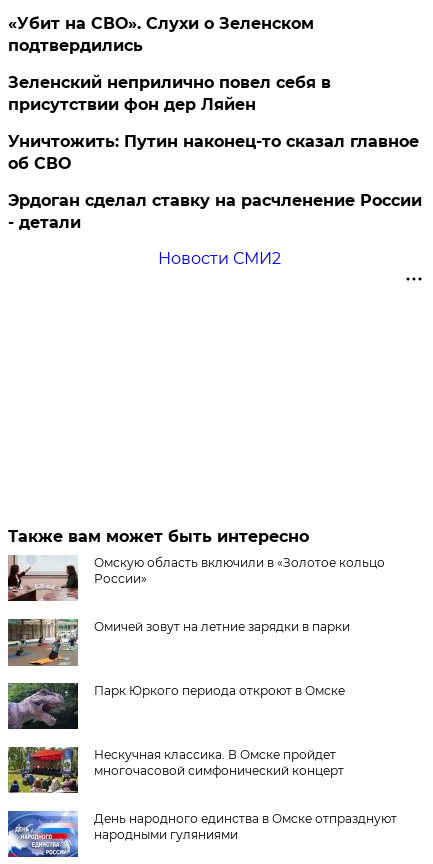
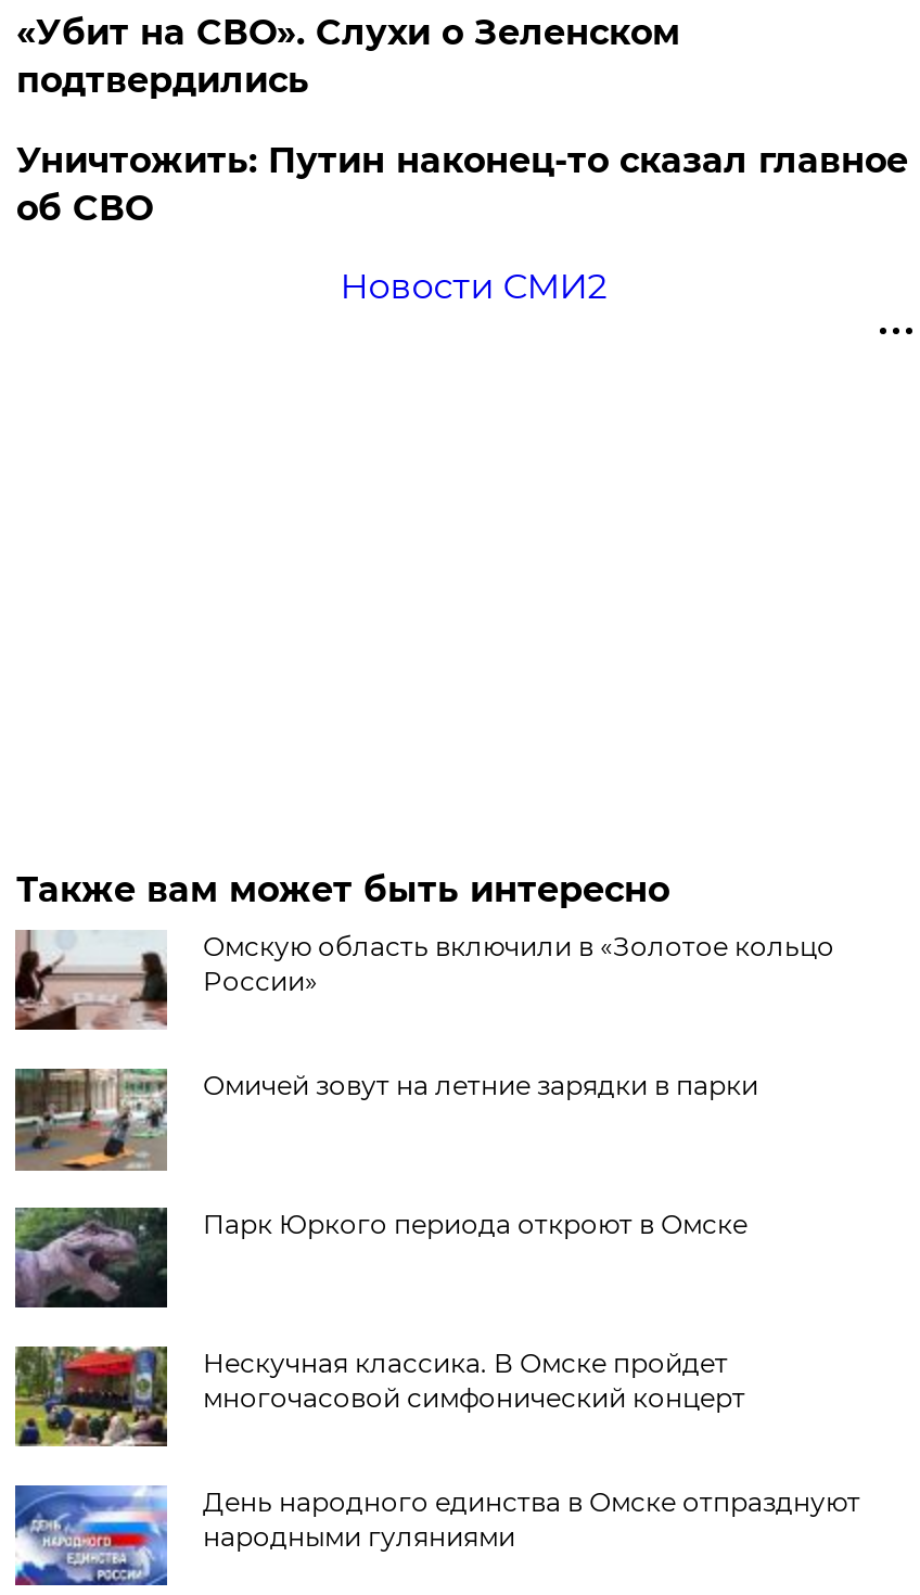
[8,73,331,114] Зеленский неприлично повел cебя в | присутствии фон дер Ляйен -> none
[8,191,422,232] Эрдоган сделал ставку на расчленение России | - детали -> none

